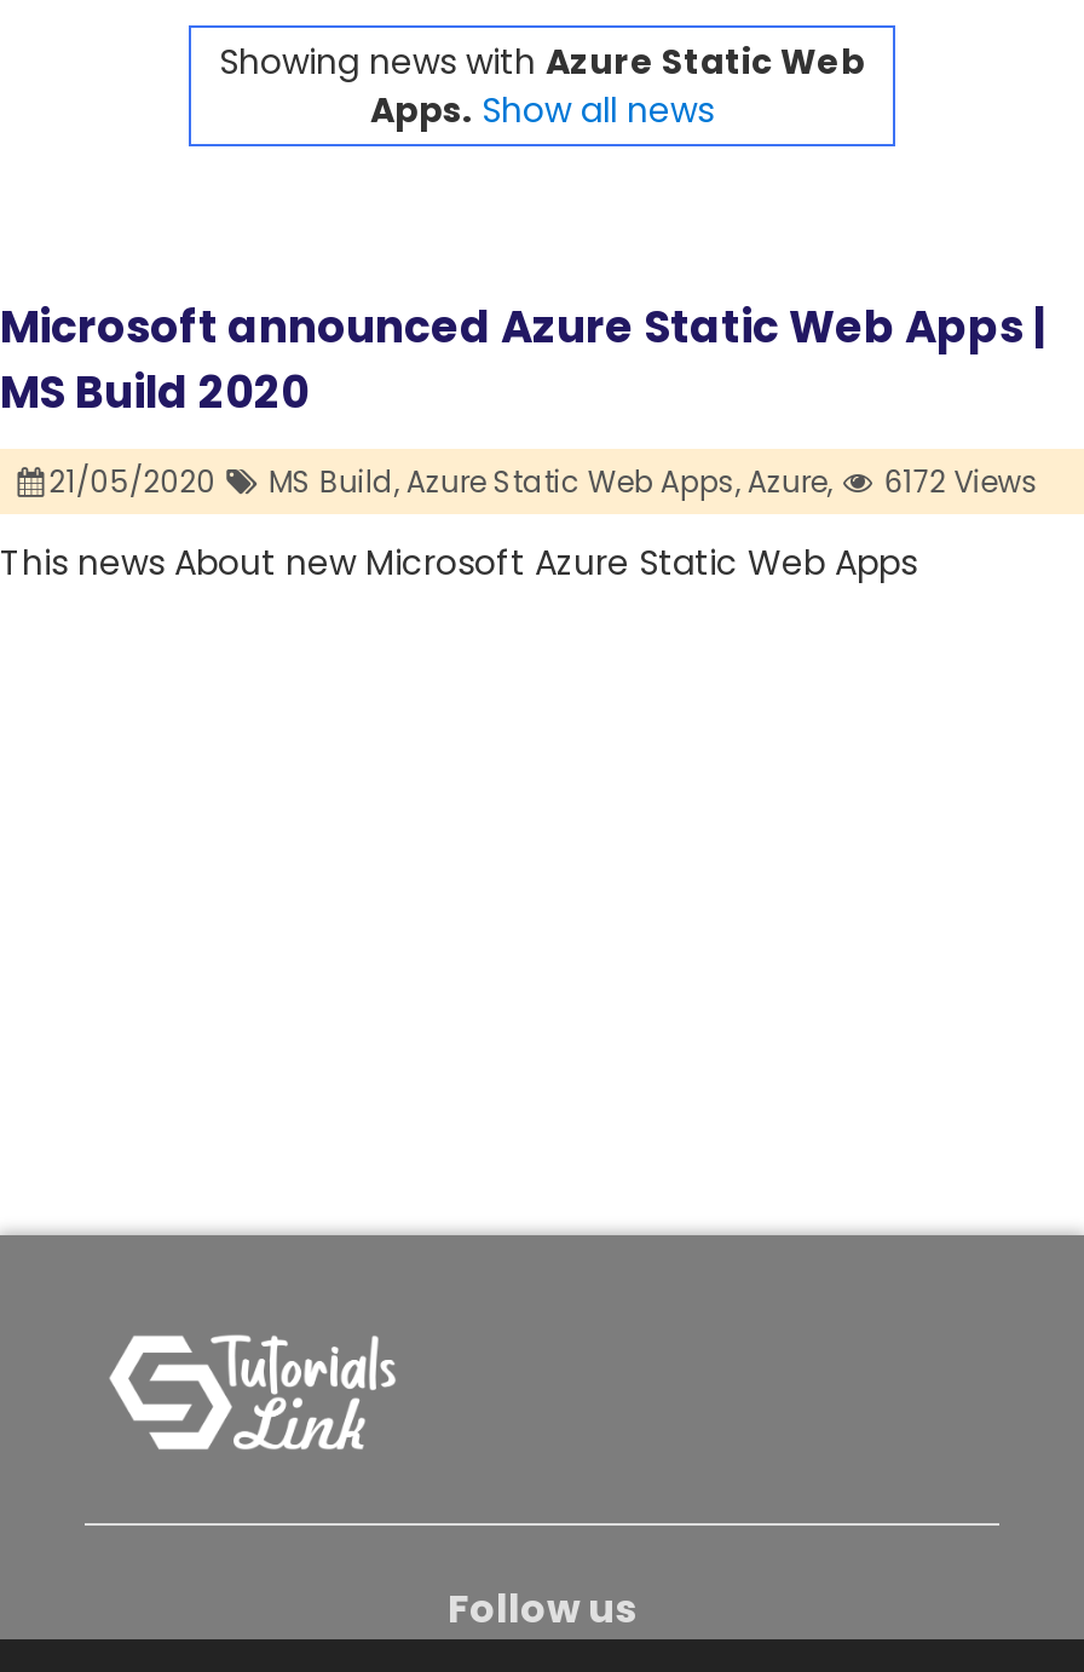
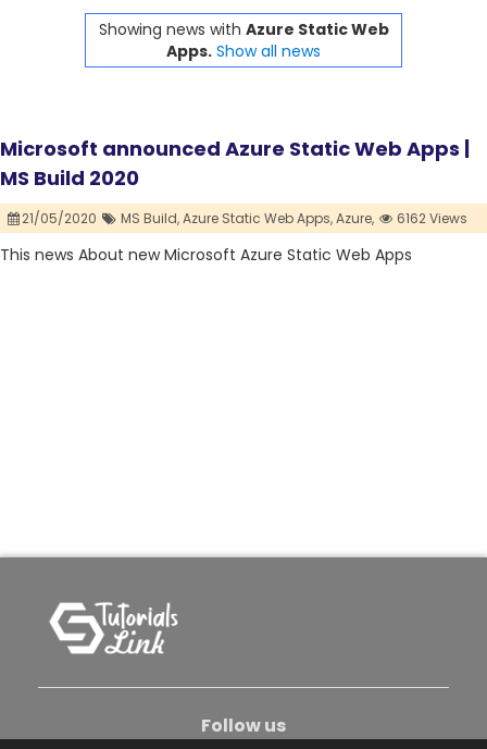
[49,462,1039,503] 21/05/2020 MS Build, Azure Static Web Apps, Azure, 6172 Views -> [22,209,468,228] 21/05/2020 MS Build, Azure Static Web Apps, Azure, 6162 Views

